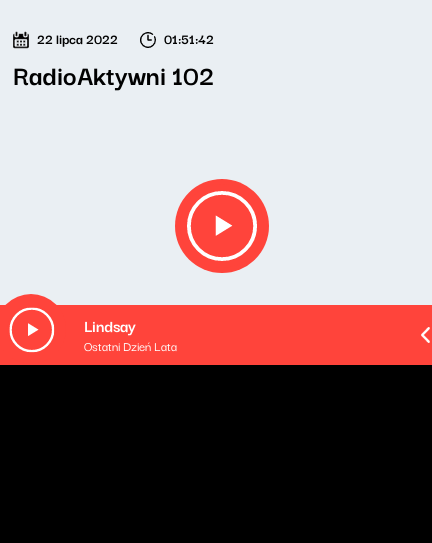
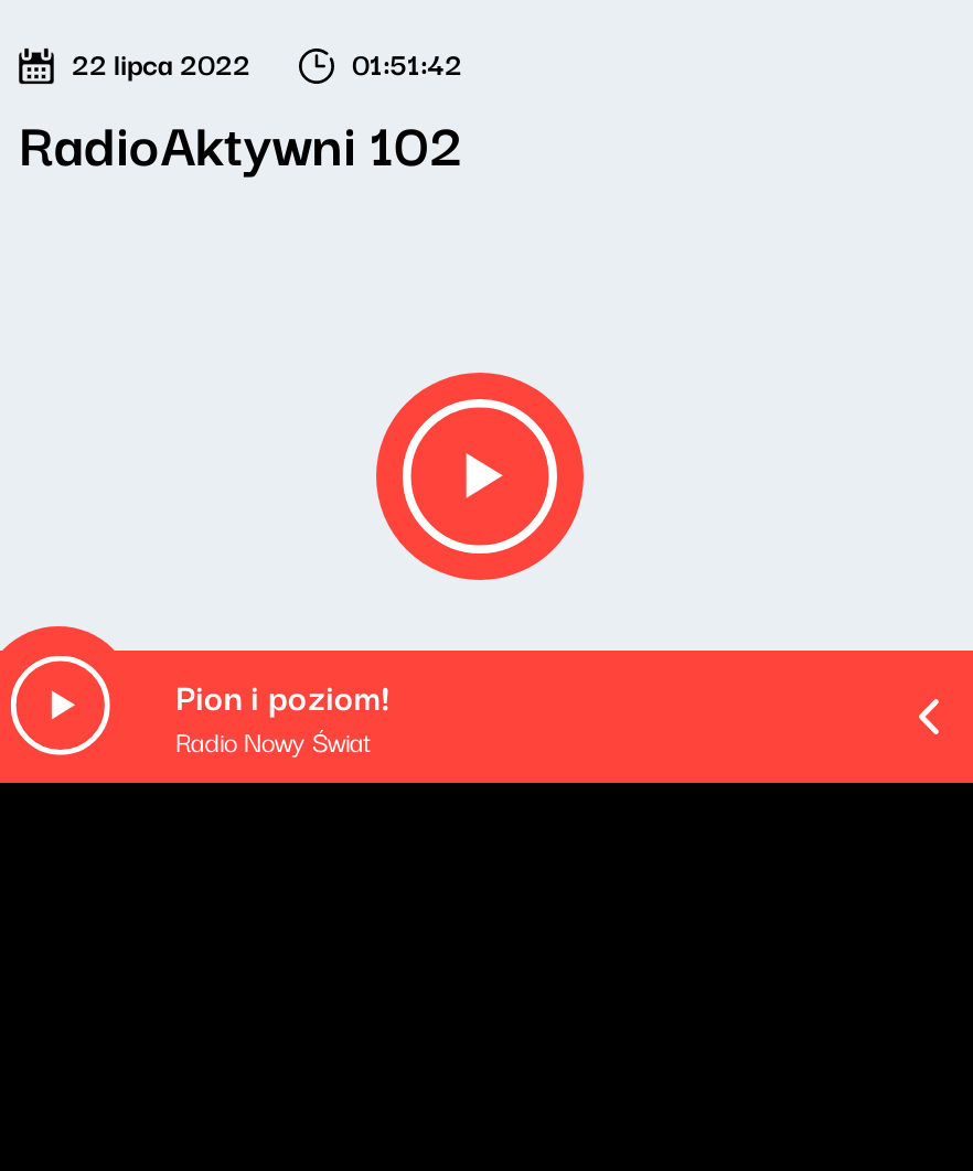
[84,313,177,355] Lindsay | Ostatni Dzień Lata -> [175,668,389,761] Pion i poziom! | Radio Nowy Świat

